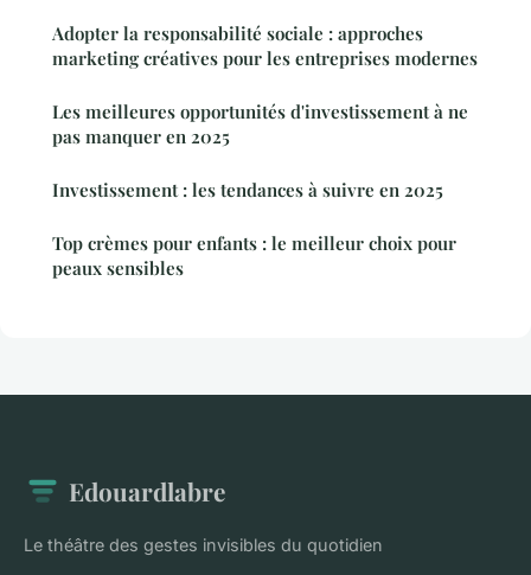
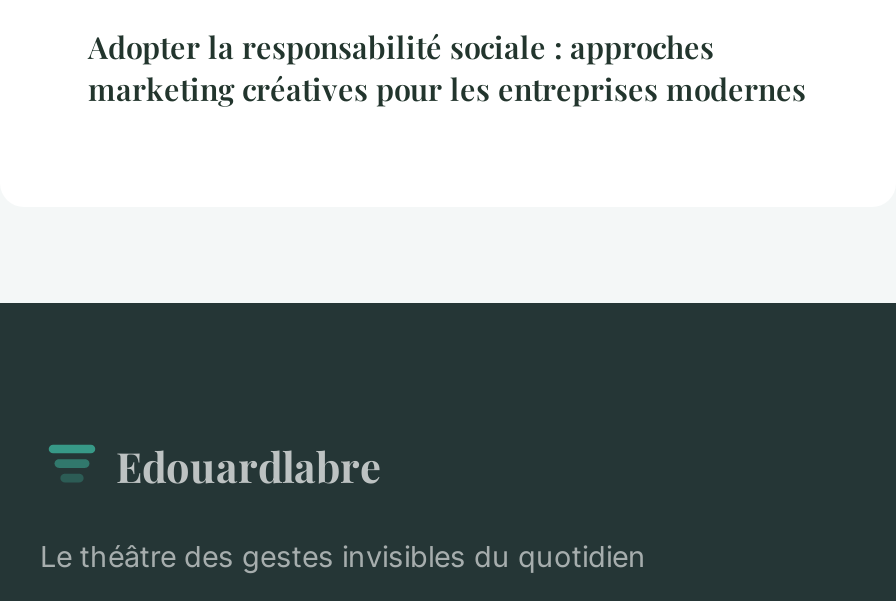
[52,100,468,280] Les meilleures opportunités d'investissement à ne | pas manquer en 2025 | Investissement : les tendances à suivre en 2025 | Top crèmes pour enfants : le meilleur choix pour | peaux sensibles -> none

